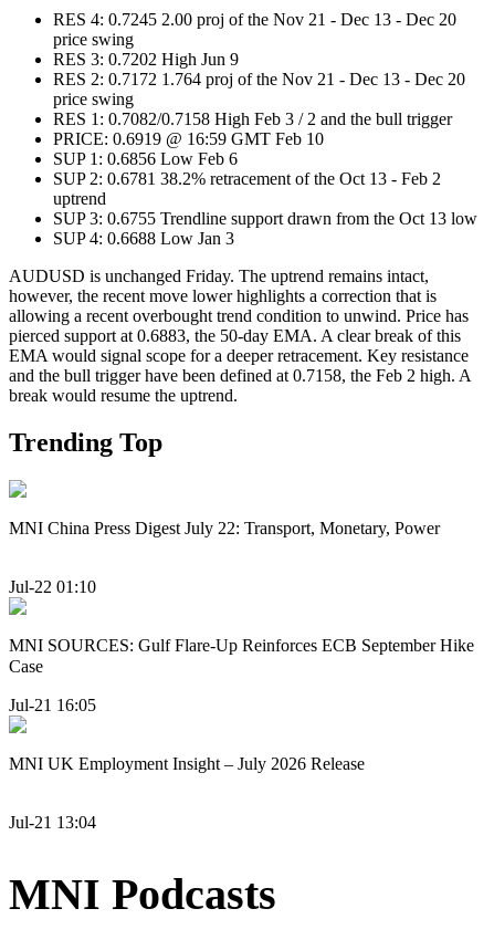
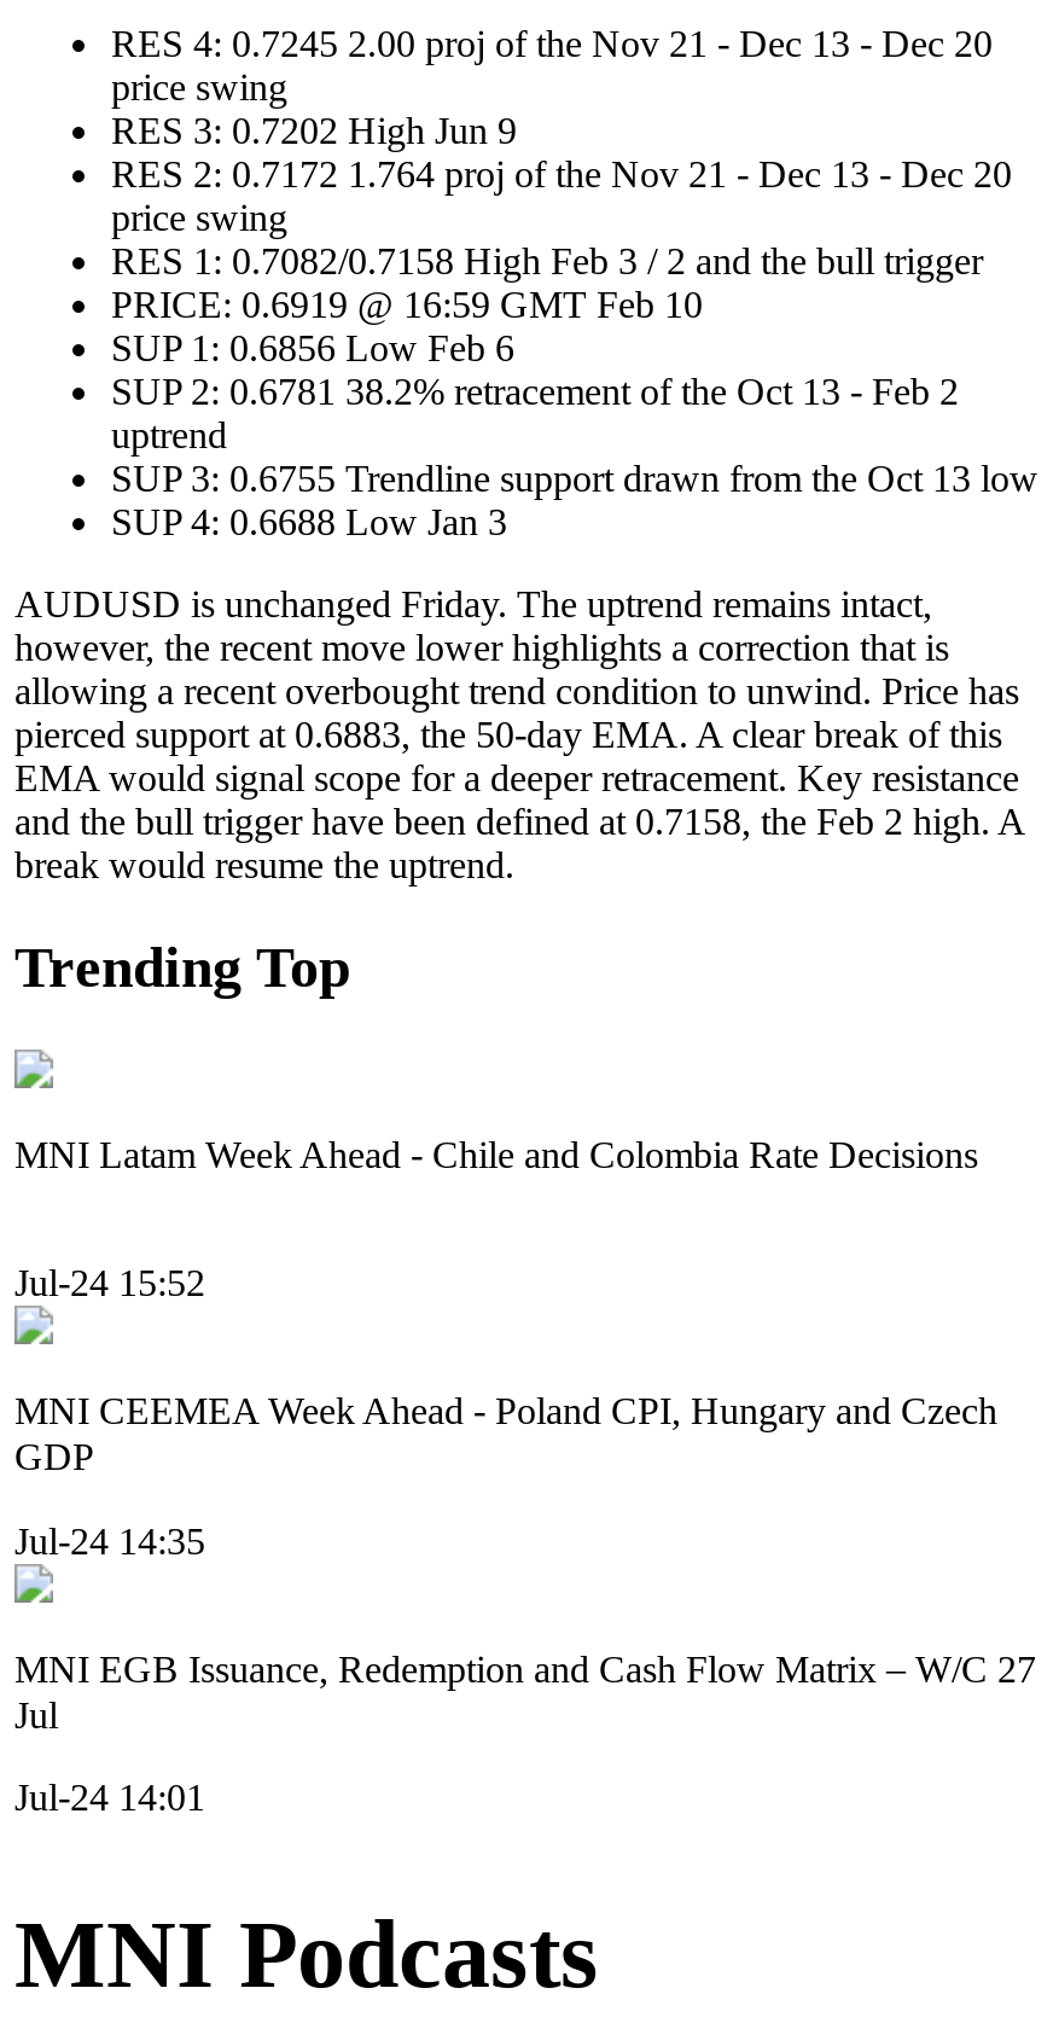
[9,518,440,537] MNI China Press Digest July 22: Transport, Monetary, Power -> [14,1134,978,1175] MNI Latam Week Ahead - Chile and Colombia Rate Decisions
[9,577,96,596] Jul-22 01:10 -> [14,1263,205,1304] Jul-24 15:52
[9,636,474,676] MNI SOURCES: Gulf Flare-Up Reinforces ECB September Hike | Case -> [14,1391,997,1478] MNI CEEMEA Week Ahead - Poland CPI, Hungary and Czech | GDP
[9,695,96,714] Jul-21 16:05 -> [14,1520,205,1561] Jul-24 14:35
[9,754,365,773] MNI UK Employment Insight – July 2026 Release -> [14,1648,1036,1735] MNI EGB Issuance, Redemption and Cash Flow Matrix – W/C 27 | Jul
[9,813,96,832] Jul-21 13:04 -> [14,1777,205,1818] Jul-24 14:01

